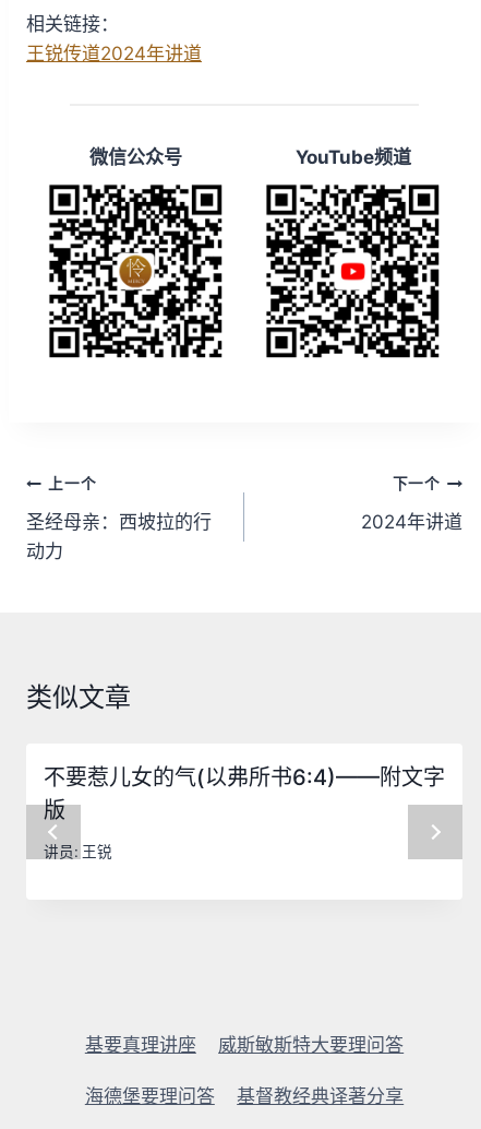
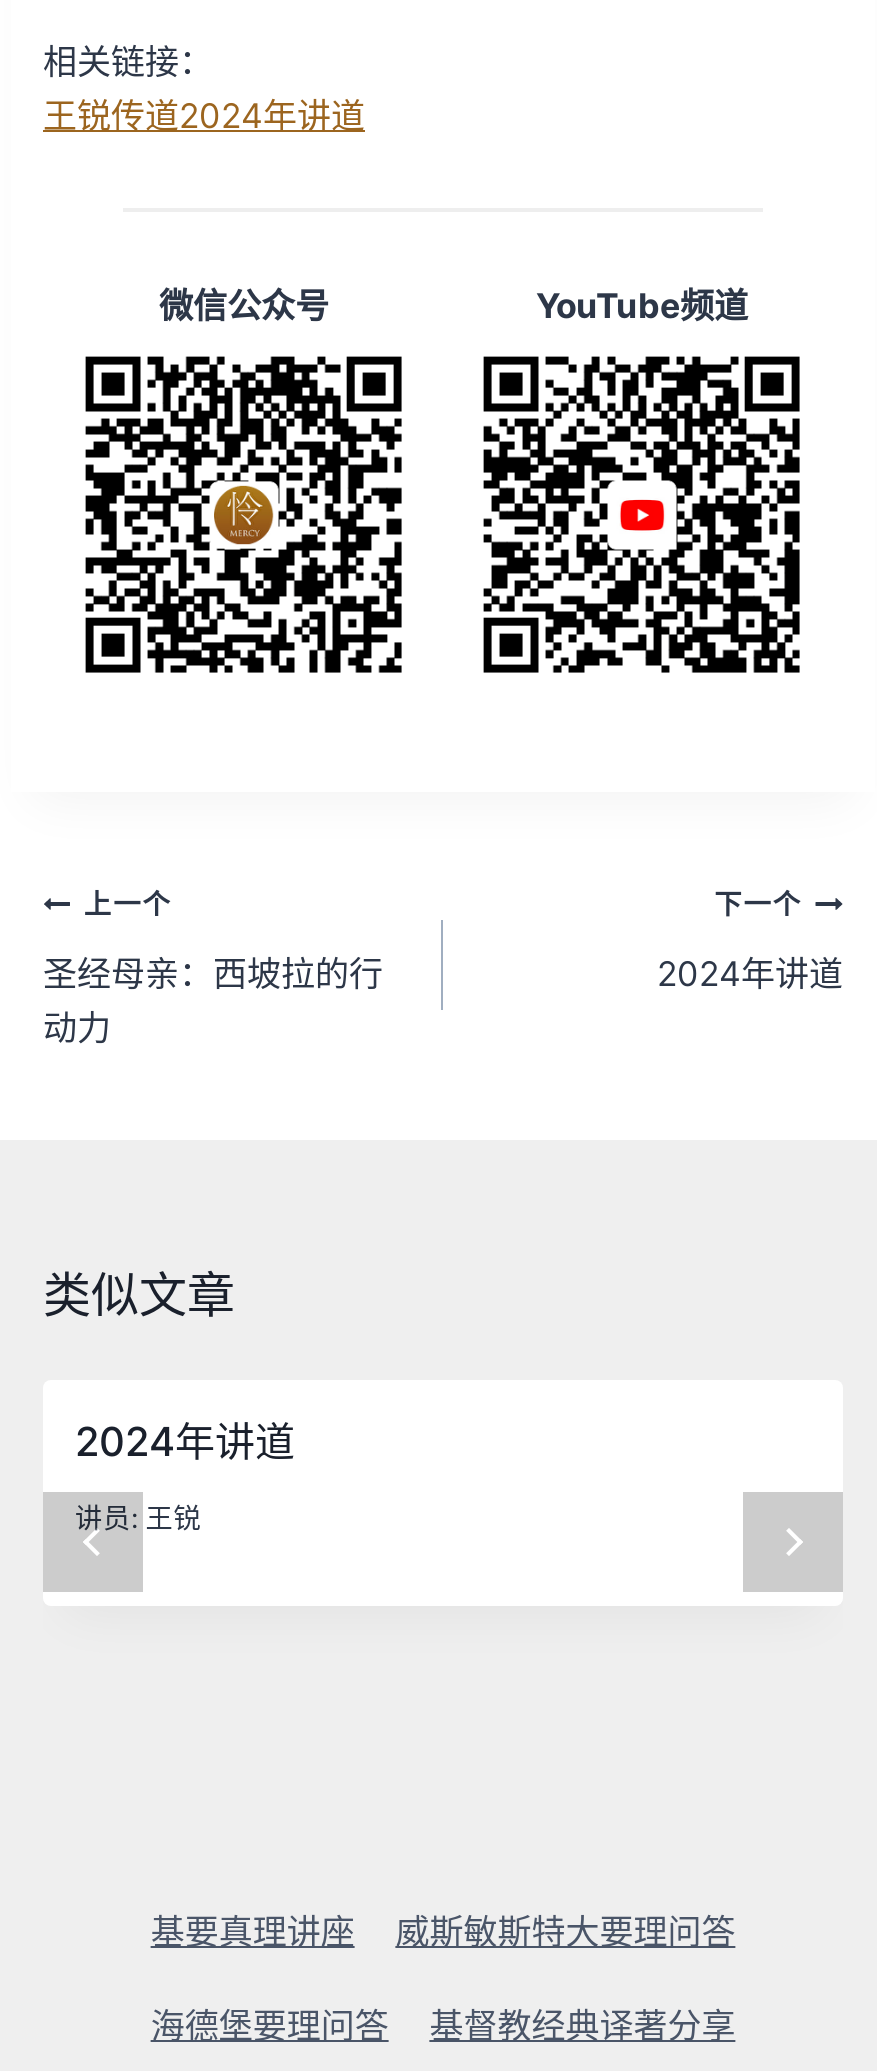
[44,764,445,823] 不要惹儿女的气(以弗所书6:4)——附文字 | 版 -> [75,1417,295,1465] 2024年讲道
moved [44,843,113,861] -> [75,1502,201,1534]: 讲员: 王锐

